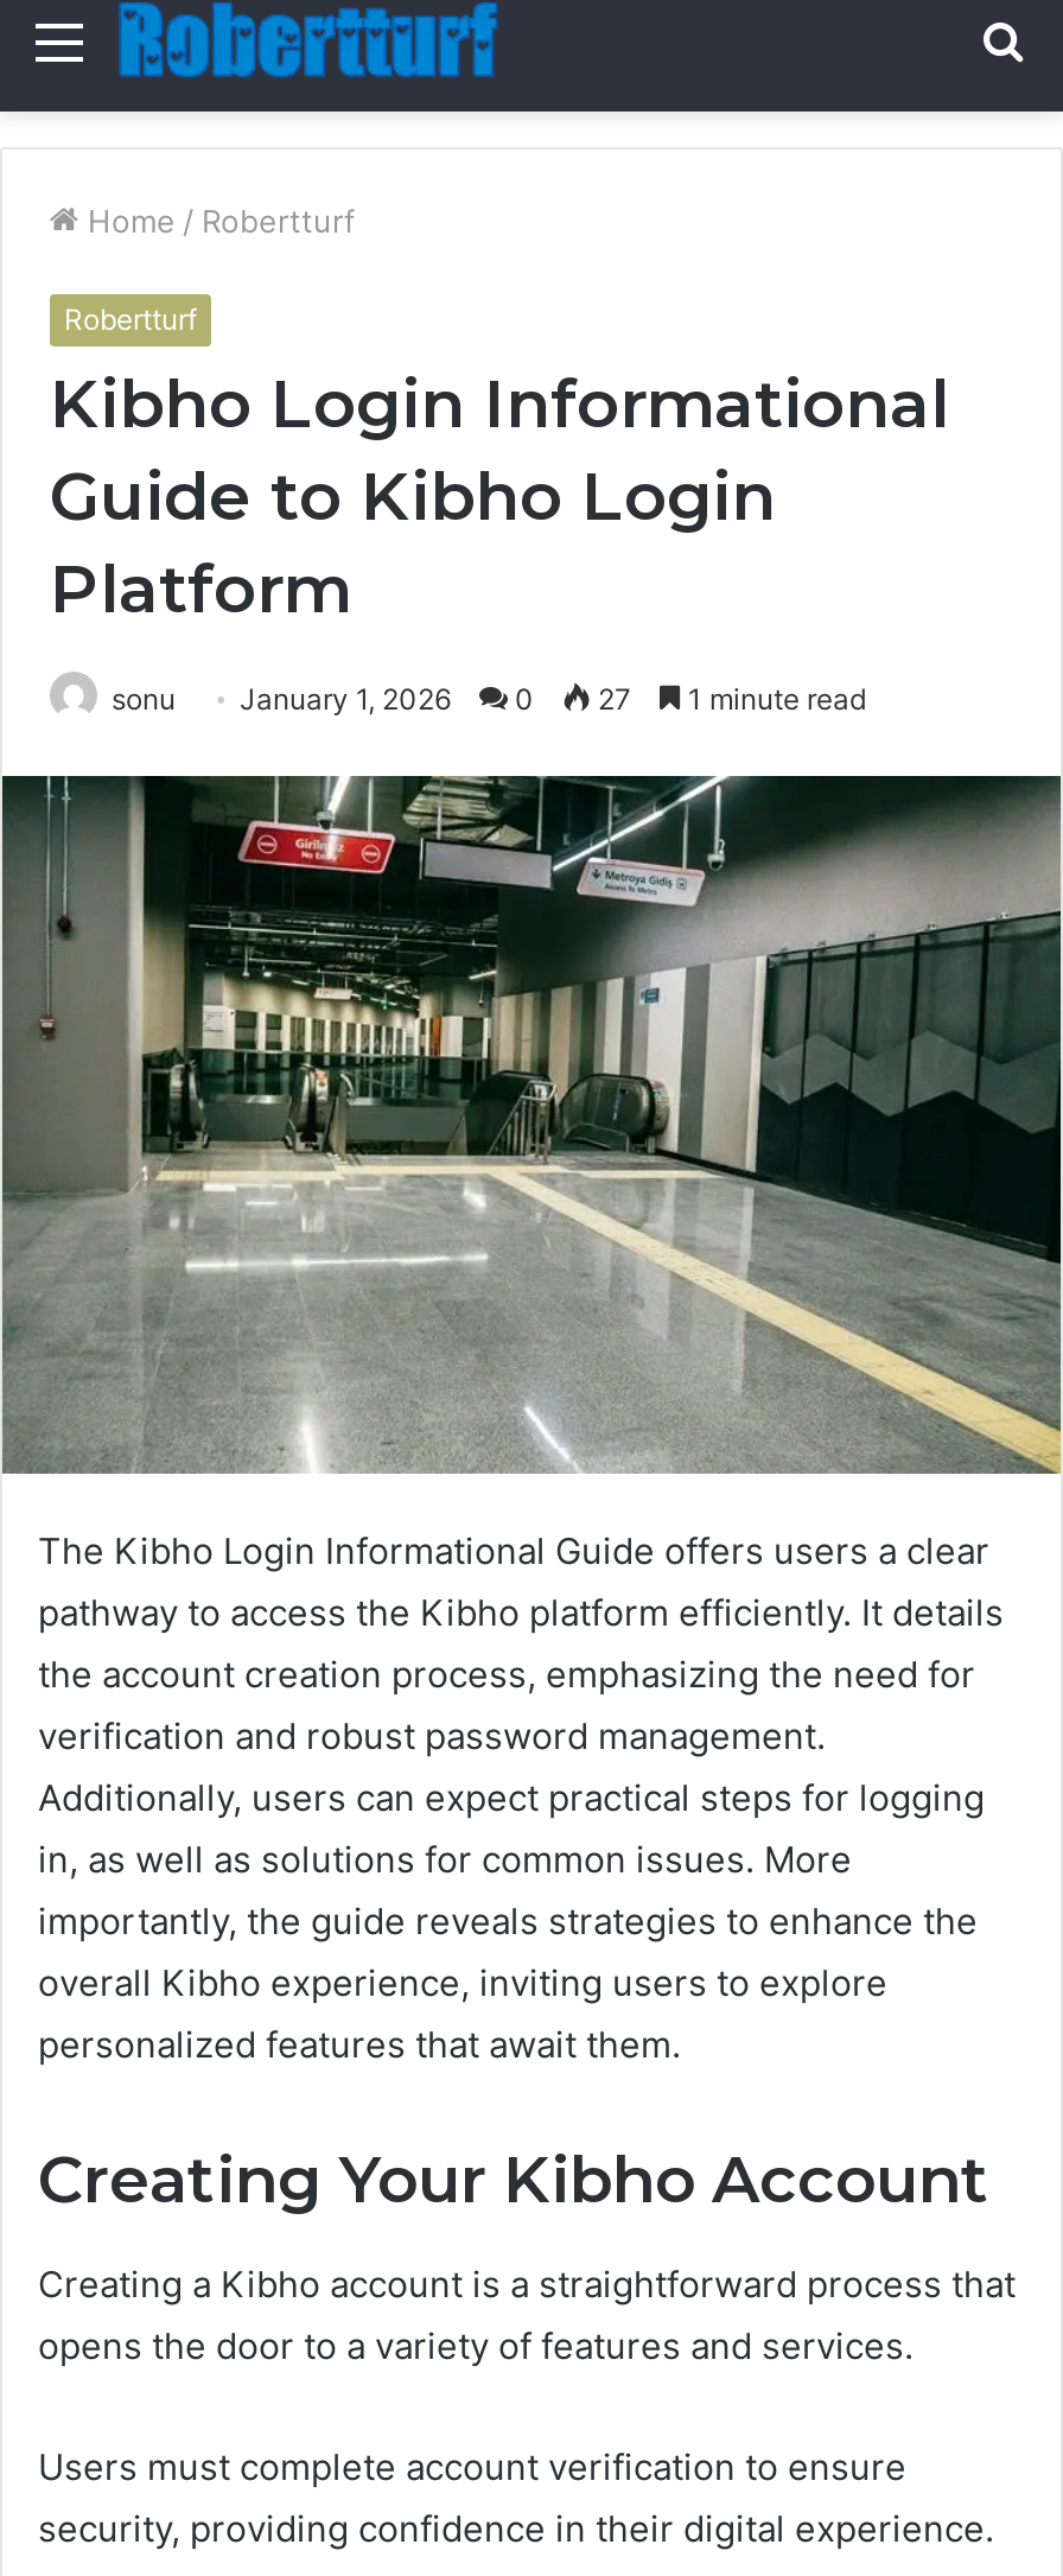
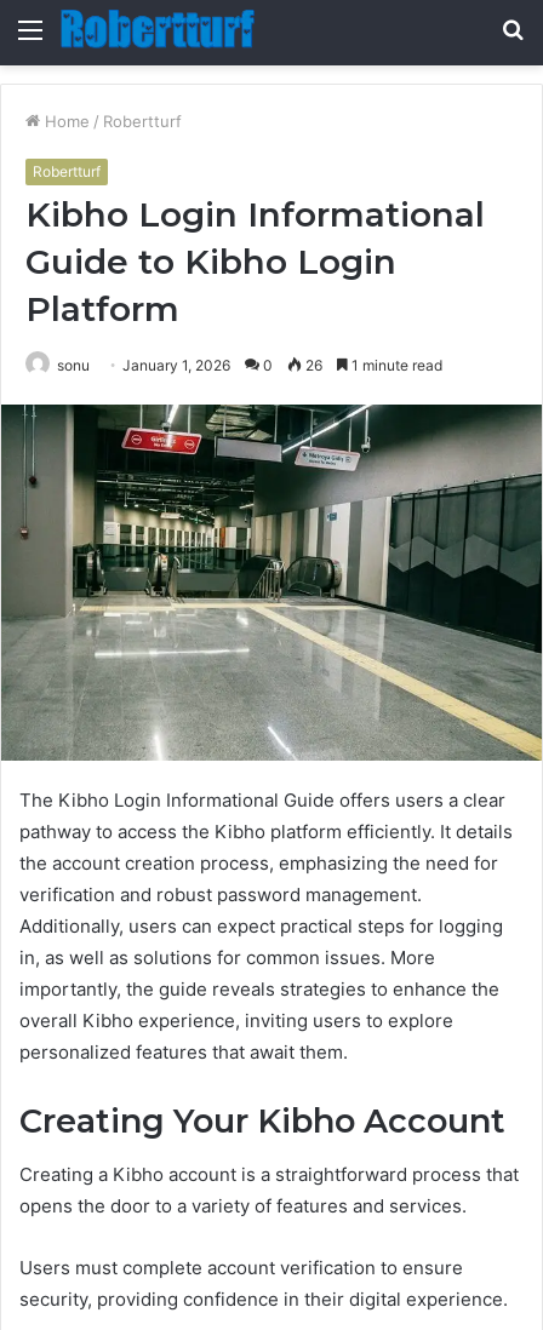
[112,680,866,716] sonu January 1, 2026 0 27 1 minute read -> [57,356,442,374] sonu January 1, 2026 0 26 1 minute read

